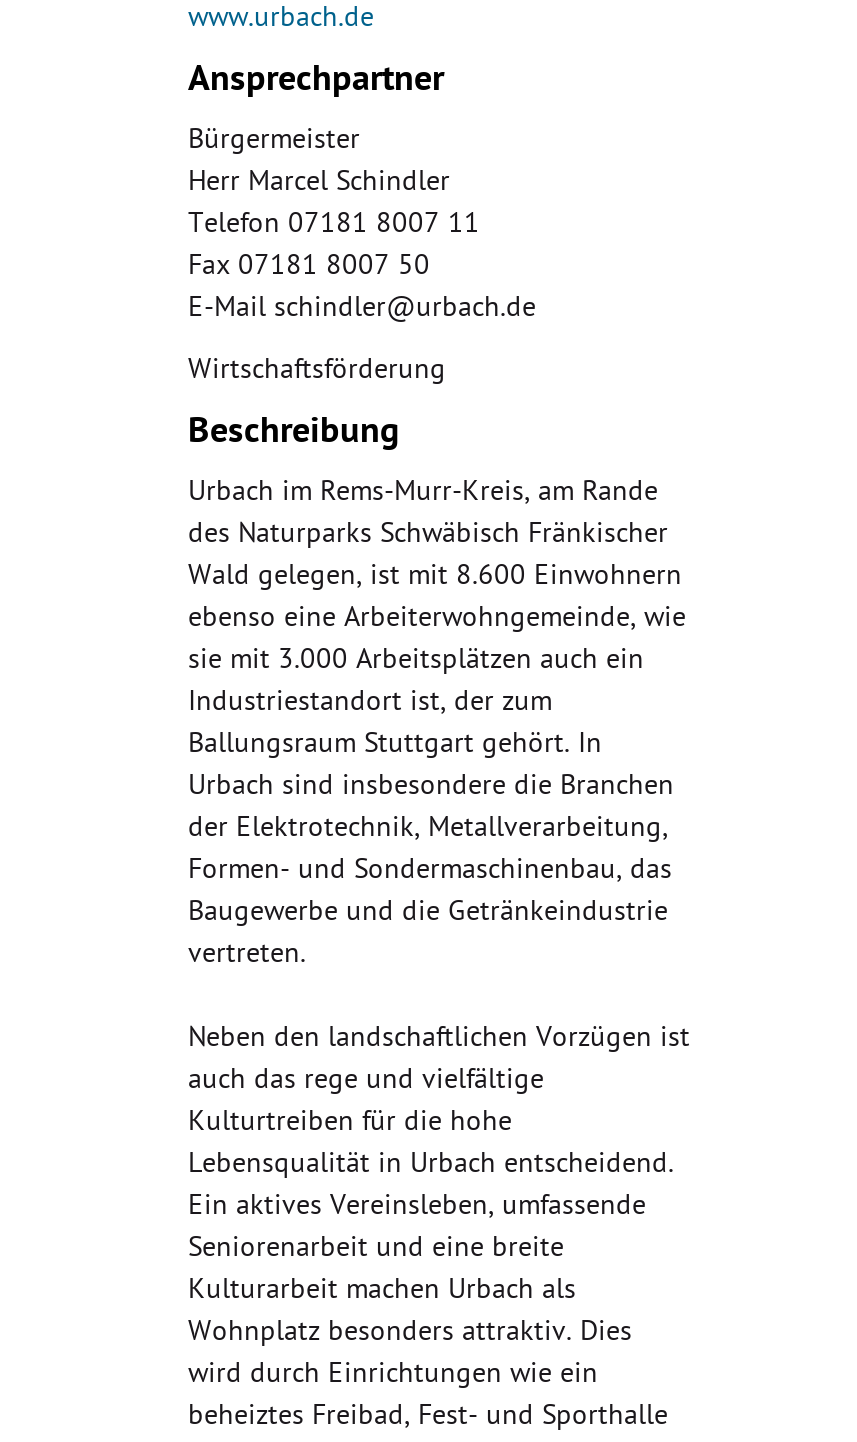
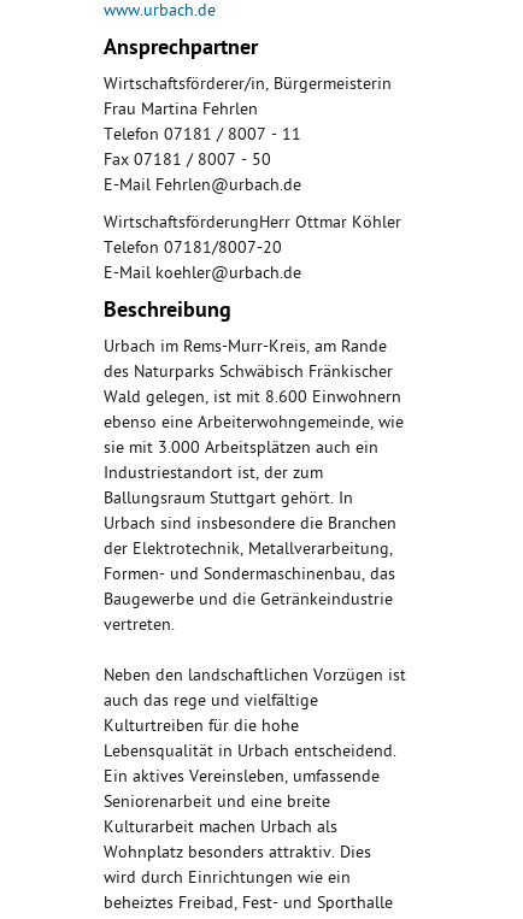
[188,126,536,328] Bürgermeister | Herr Marcel Schindler | Telefon 07181 8007 11 | Fax 07181 8007 50 | E-Mail schindler@urbach.de -> [104,76,392,198] Wirtschaftsförderer/in, Bürgermeisterin | Frau Martina Fehrlen | Telefon 07181 / 8007 - 11 | Fax 07181 / 8007 - 50 | E-Mail Fehrlen@urbach.de
[188,356,446,390] Wirtschaftsförderung -> [104,214,401,285] WirtschaftsförderungHerr Ottmar Köhler | Telefon 07181/8007-20 | E-Mail koehler@urbach.de

